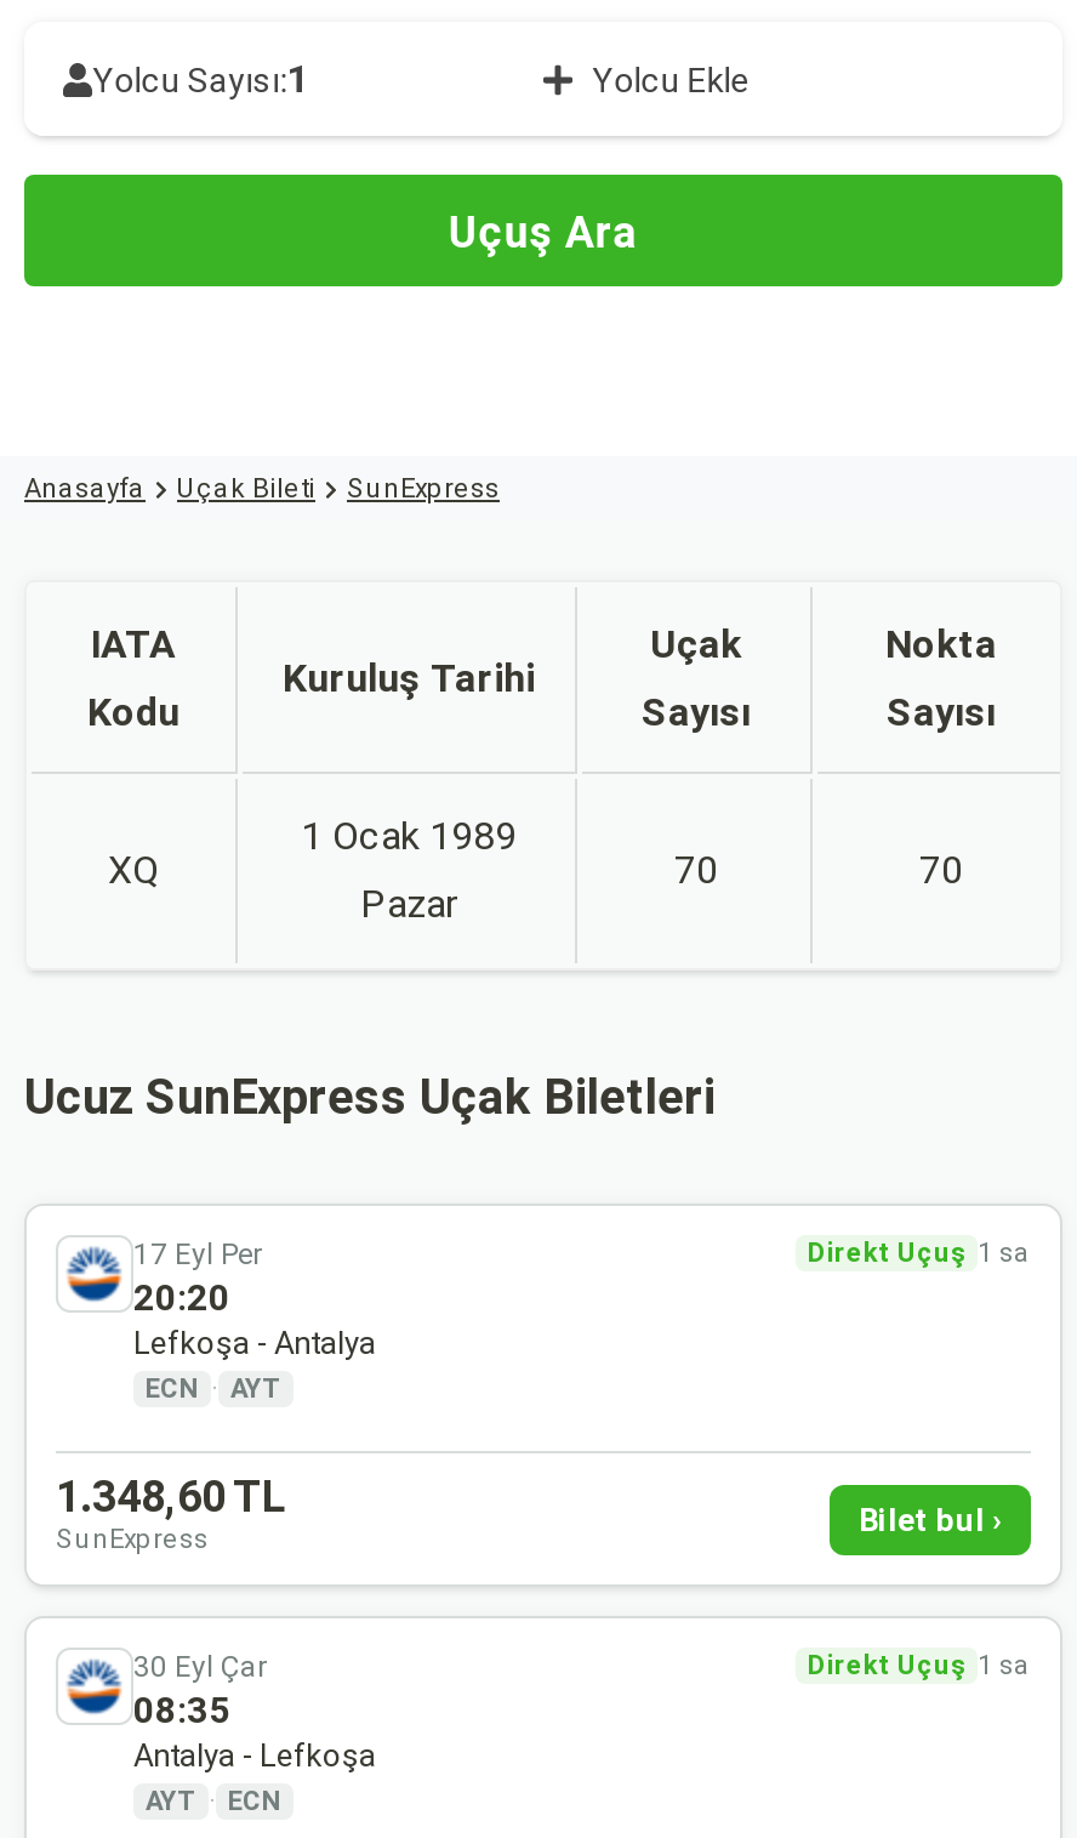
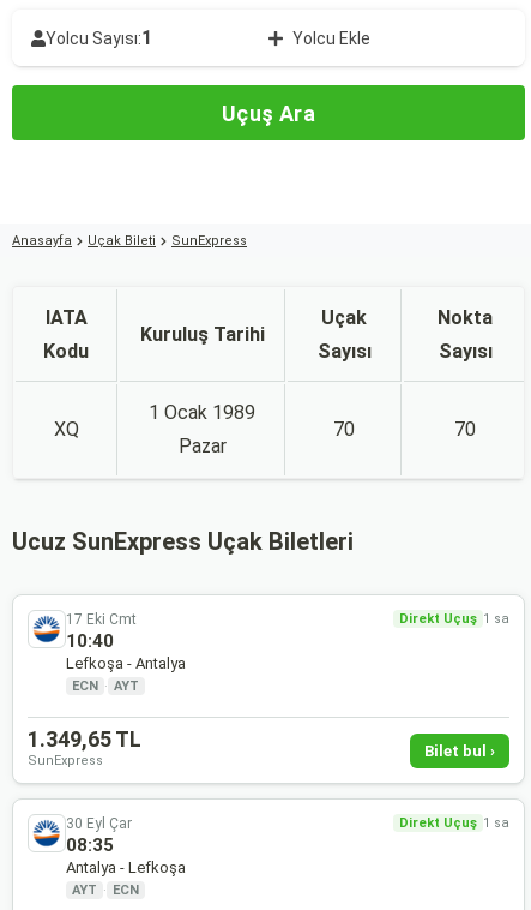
[133,1236,262,1270] 17 Eyl Per -> [66,610,137,627] 17 Eki Cmt
[133,1276,230,1320] 20:20 -> [66,630,114,652] 10:40
[56,1470,286,1521] 1.348,60 TL -> [28,726,141,752] 1.349,65 TL

